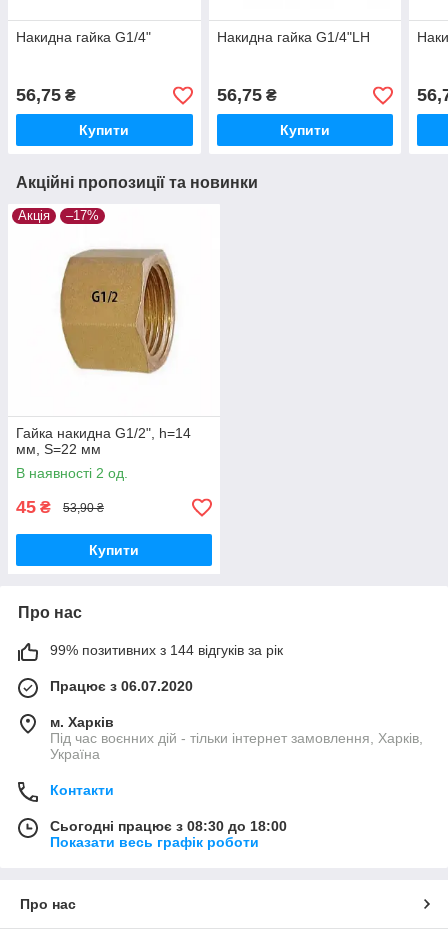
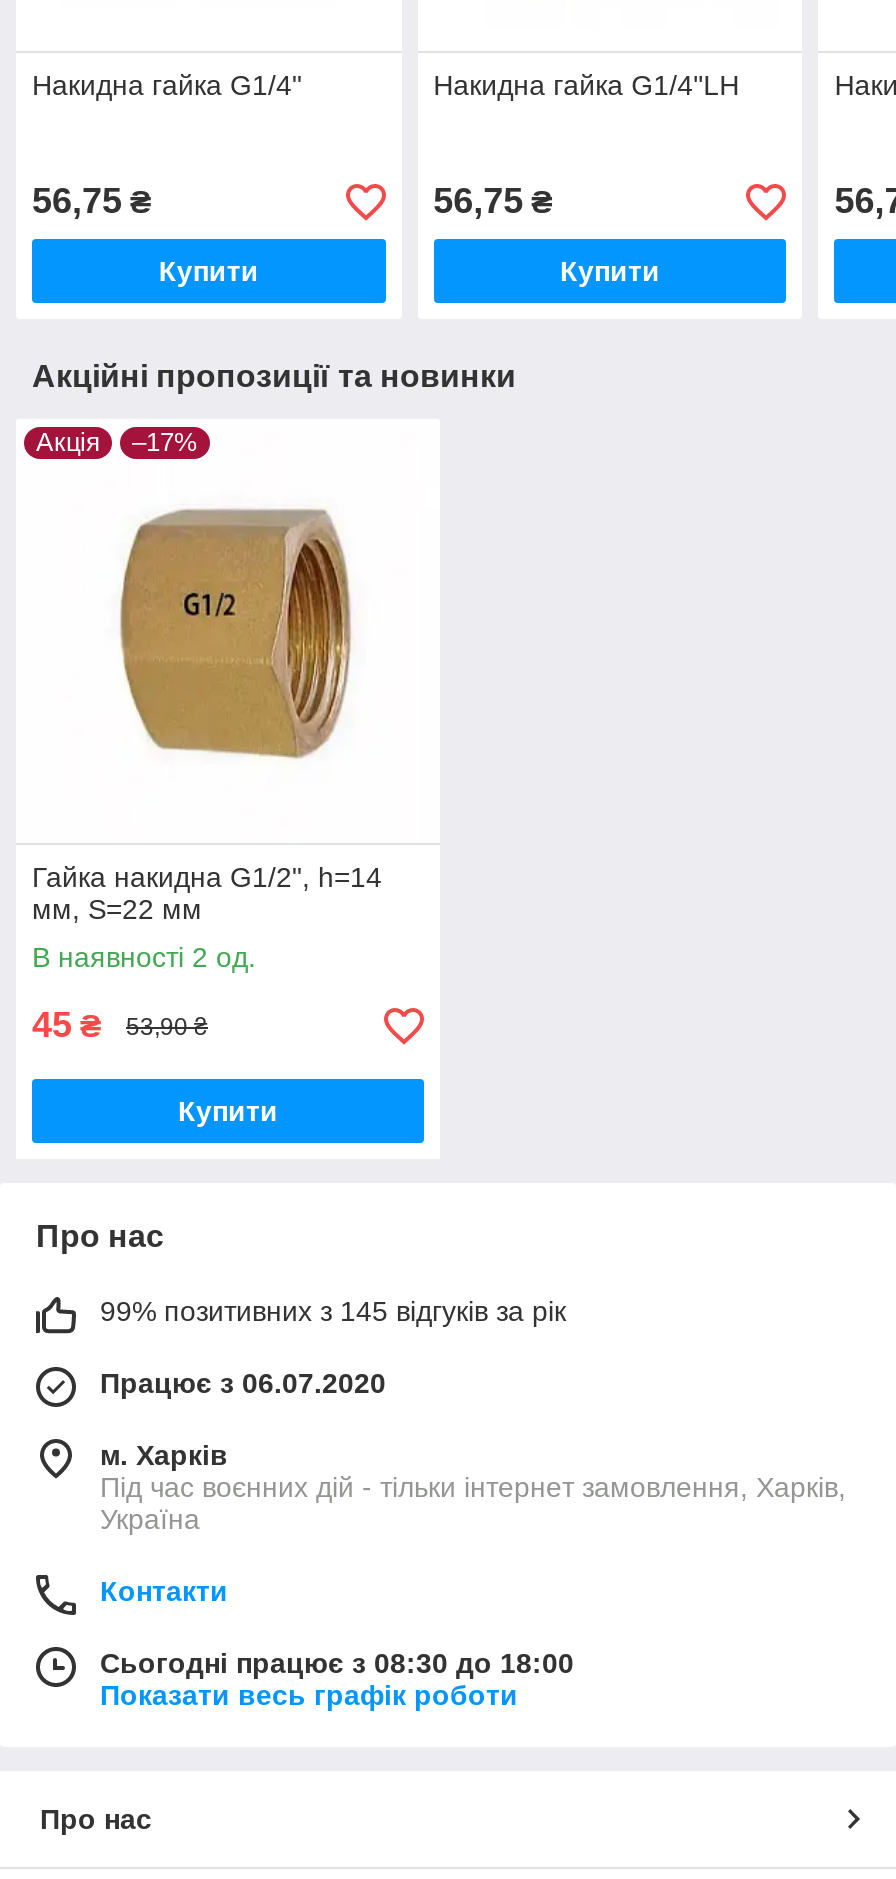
[50,642,283,658] 99% позитивних з 144 відгуків за рік -> [100,1295,566,1327] 99% позитивних з 145 відгуків за рік

